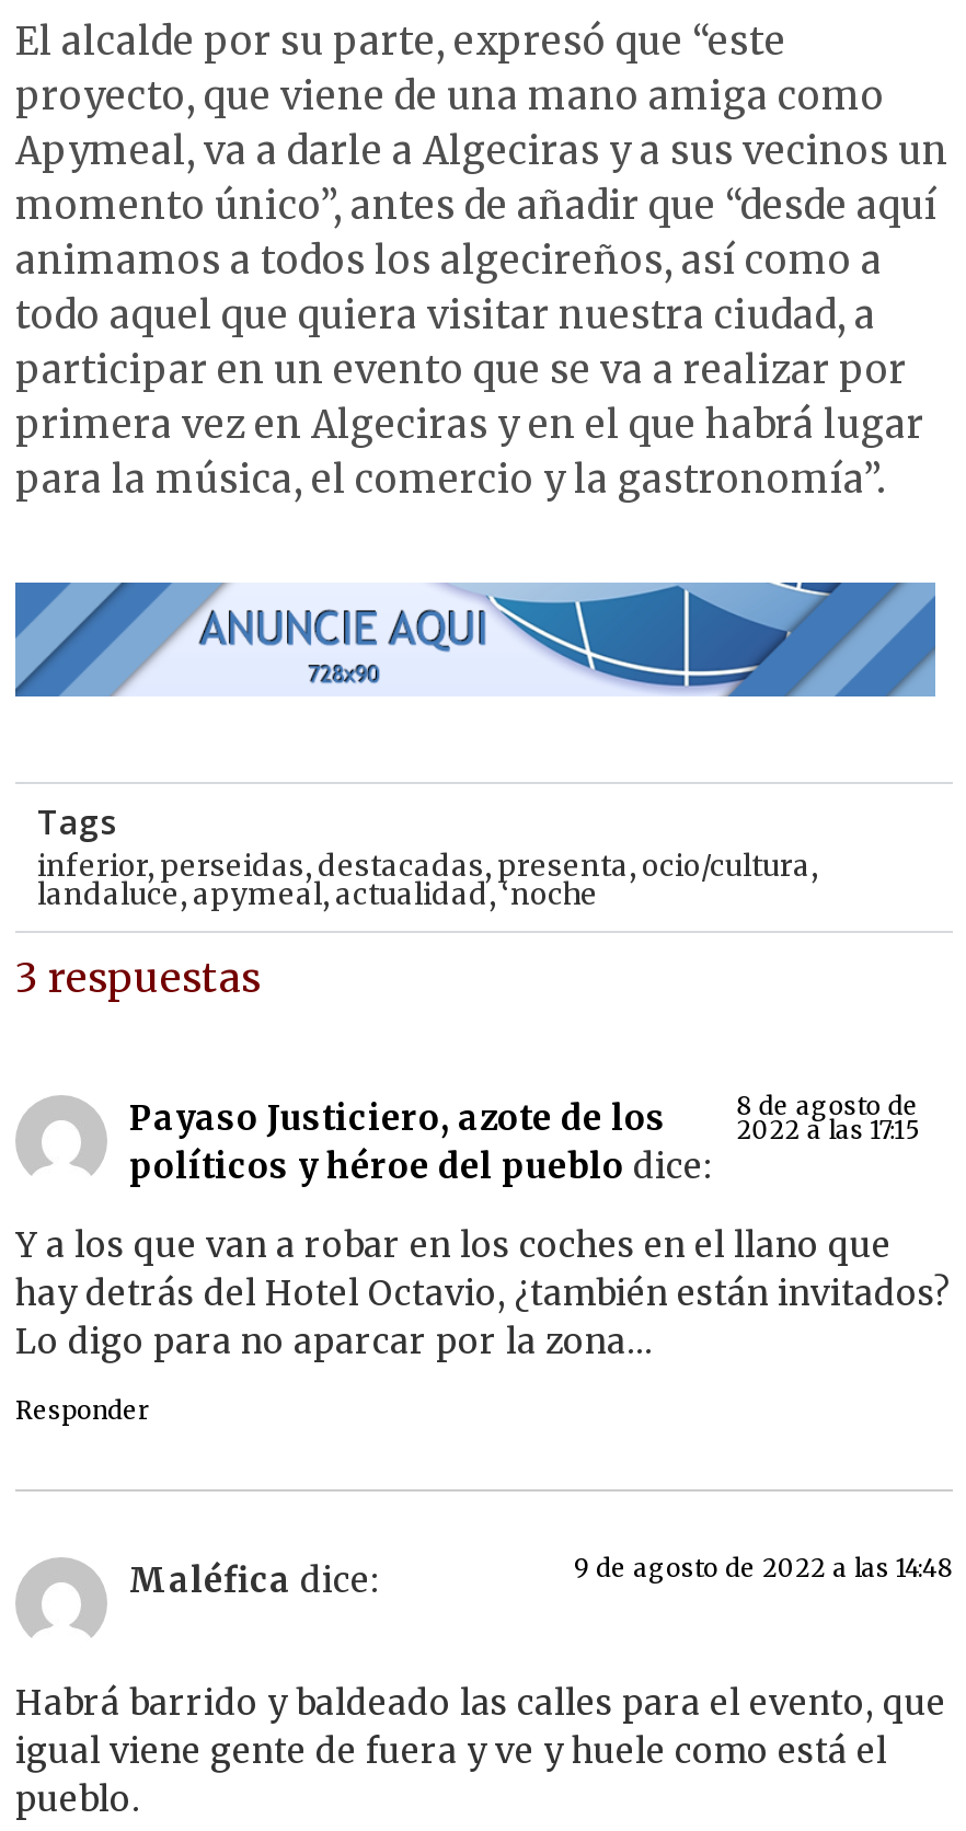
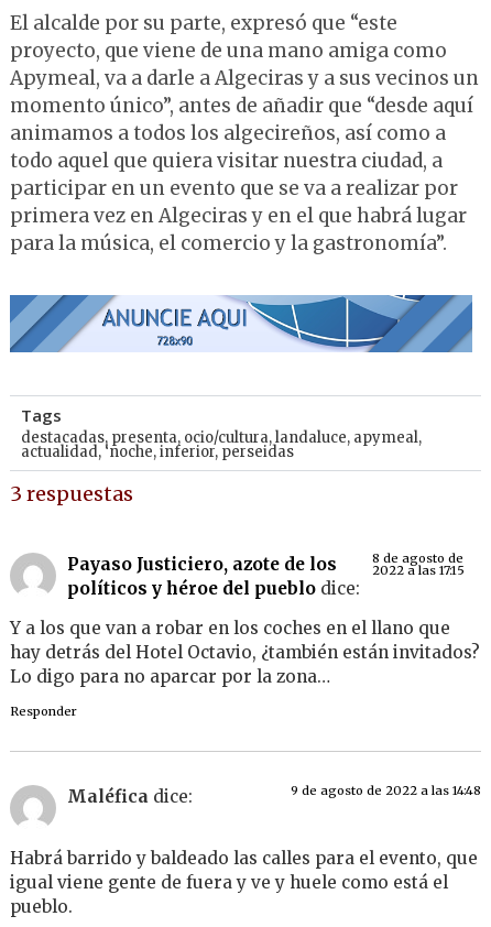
[37,848,817,914] inferior, perseidas, destacadas, presenta, ocio/cultura, | landaluce,apymeal,actualidad,‘noche -> [21,429,422,462] destacadas, presenta, ocio/cultura, landaluce, apymeal, | actualidad,‘noche,inferior,perseidas

